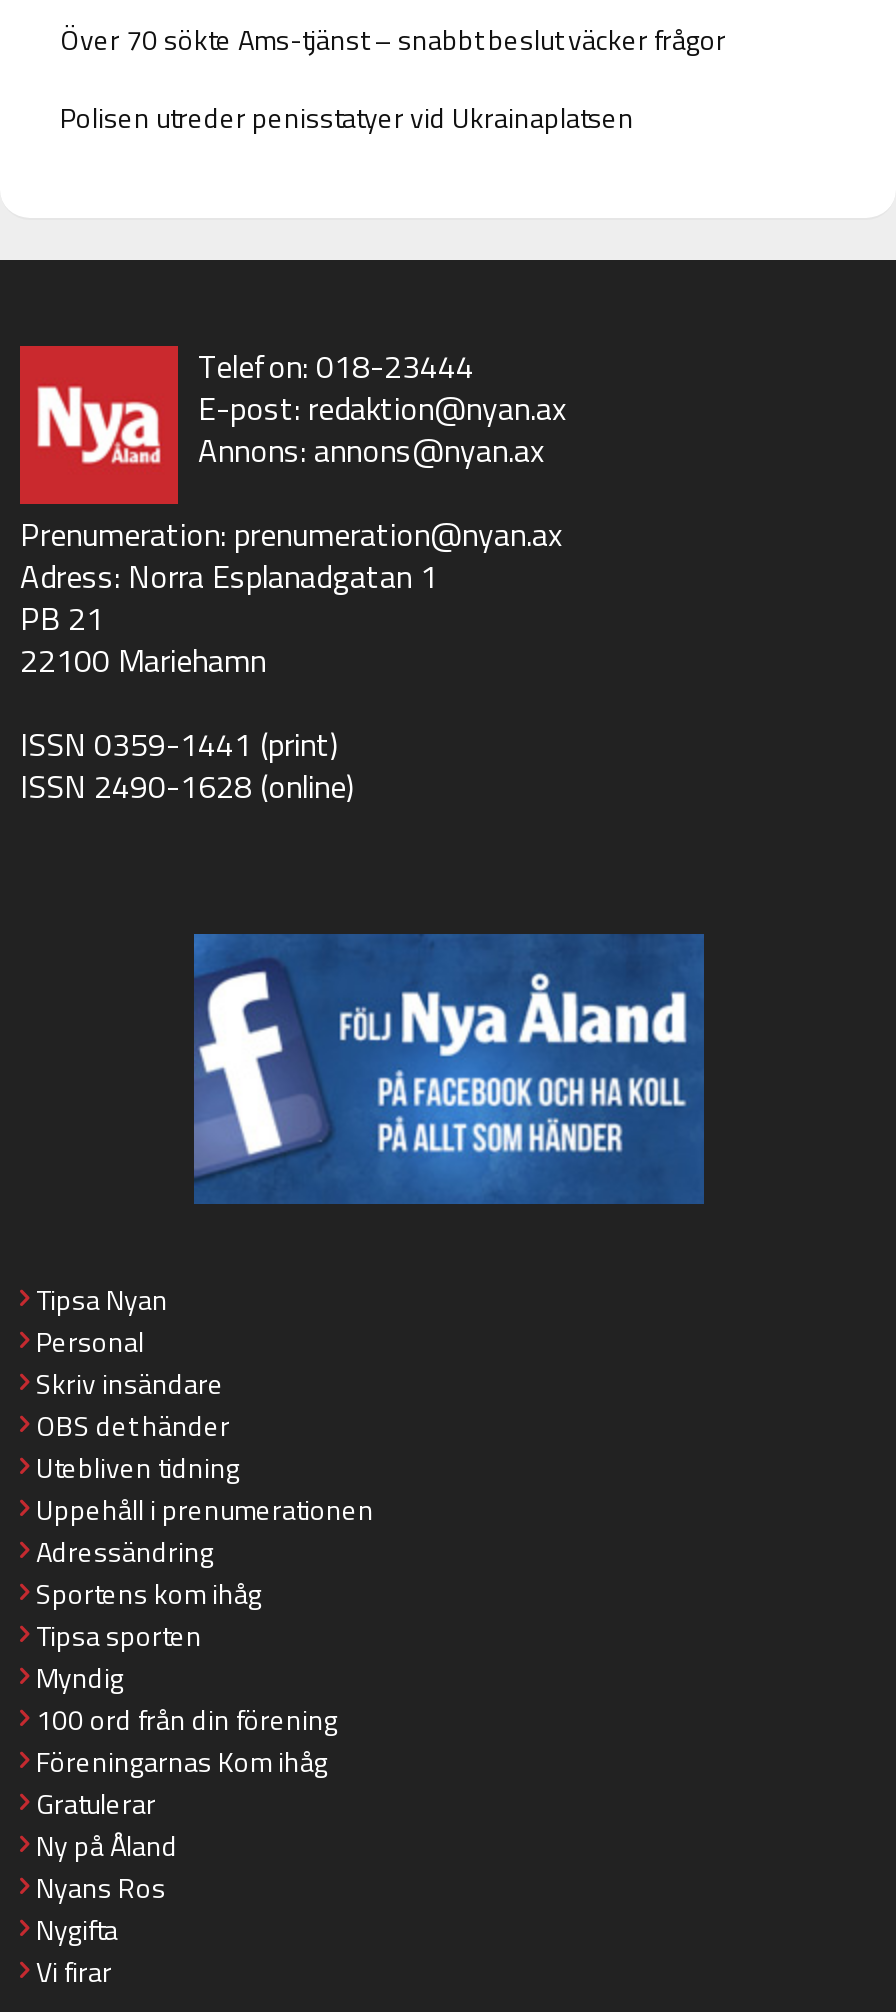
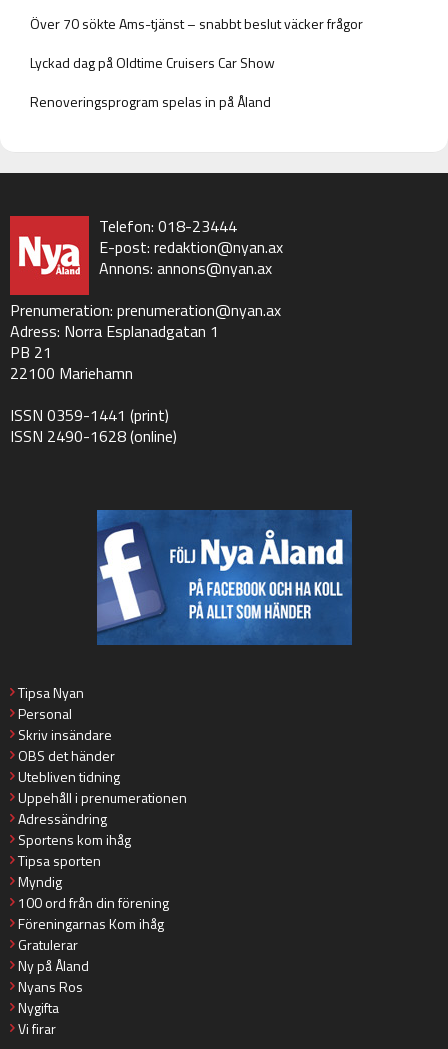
[60,95,634,137] Polisen utreder penisstatyer vid Ukrainaplatsen -> [30,52,275,112] Lyckad dag på Oldtime Cruisers Car Show | Renoveringsprogram spelas in på Åland

